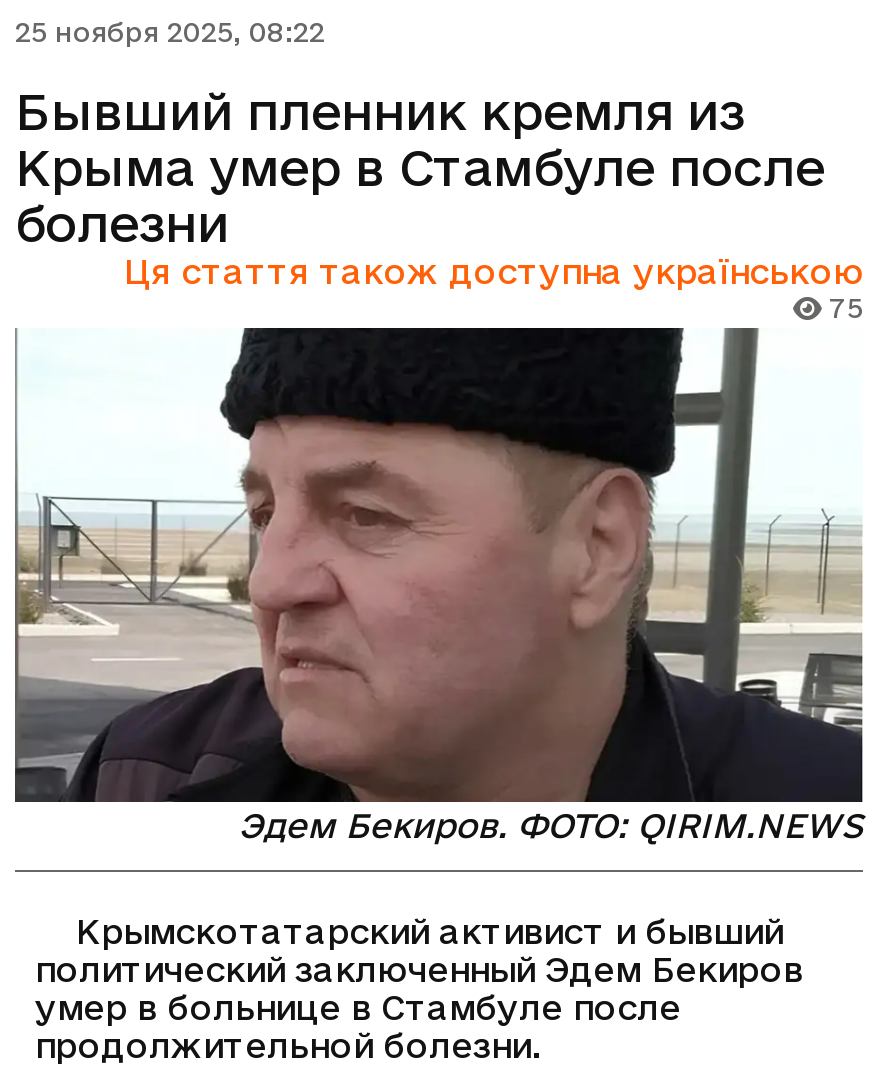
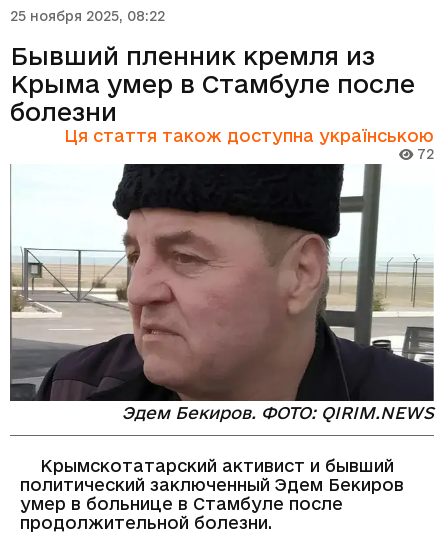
[821,291,863,323] 75 -> [413,146,434,162] 72

